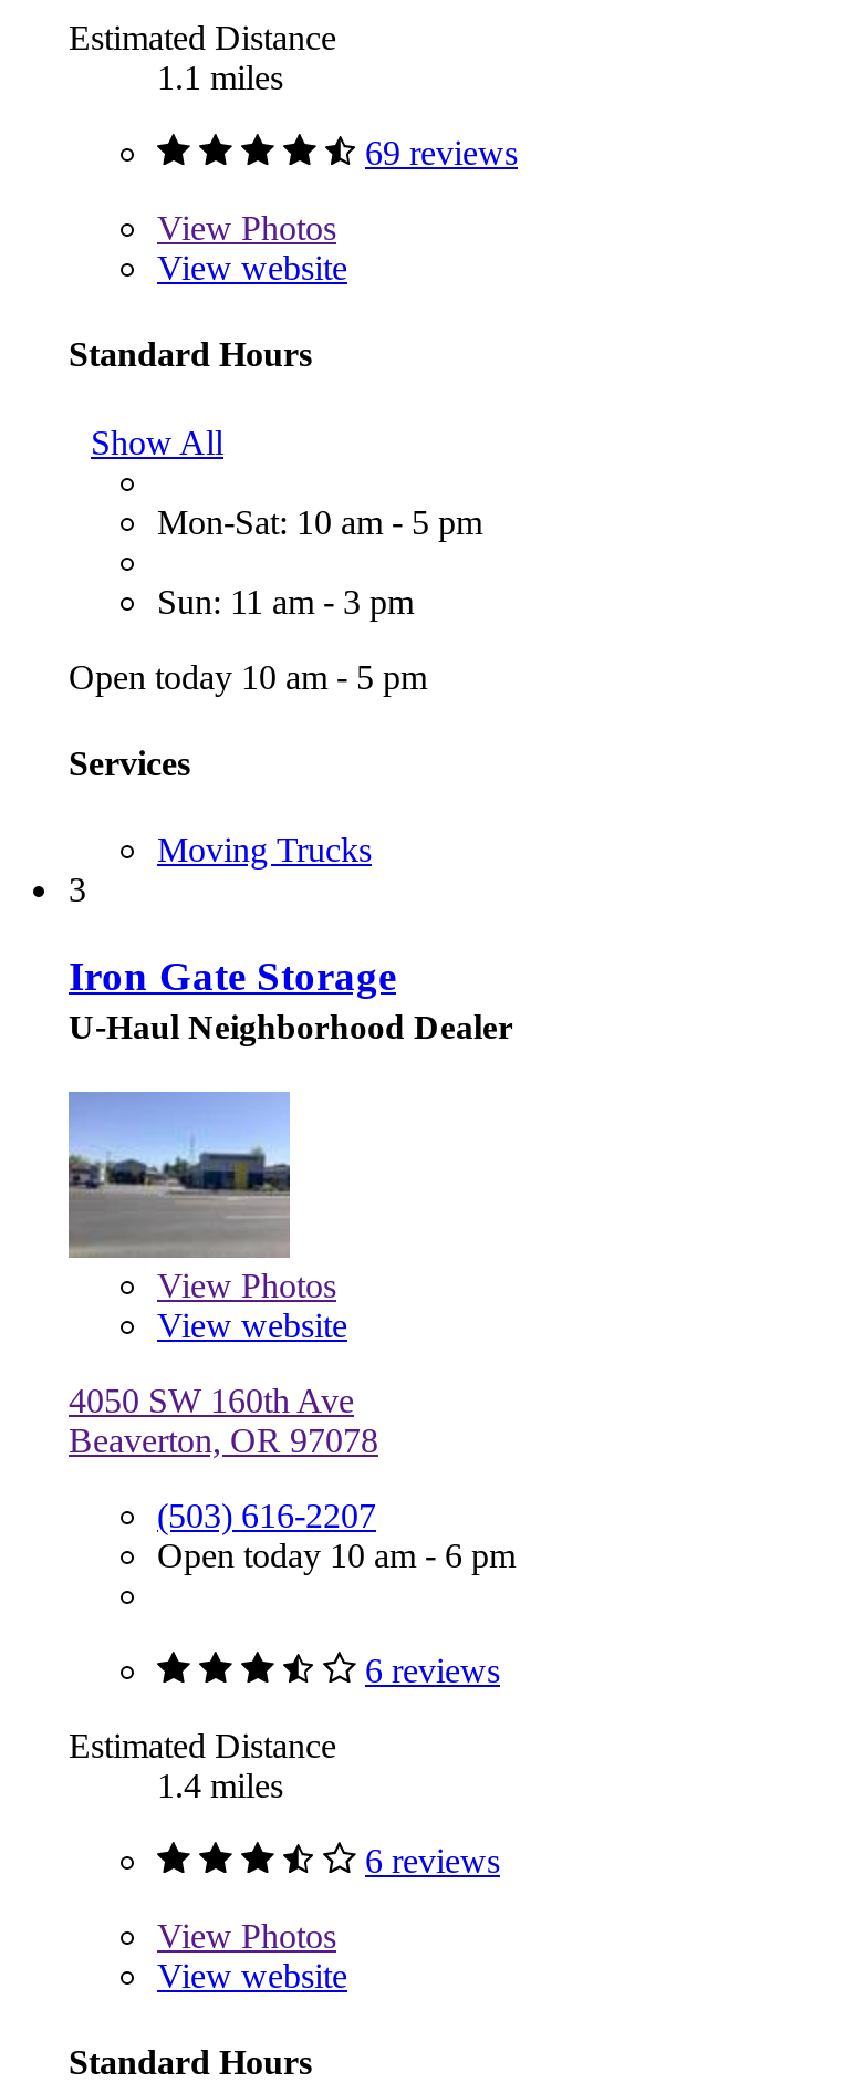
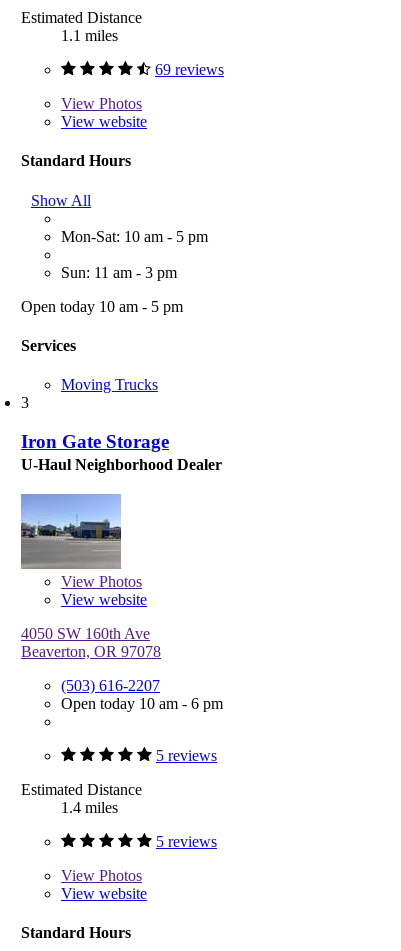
[365,1651,500,1688] 6 reviews -> [156,746,217,763] 5 reviews
[365,1841,500,1878] 6 reviews -> [156,832,217,849] 5 reviews

